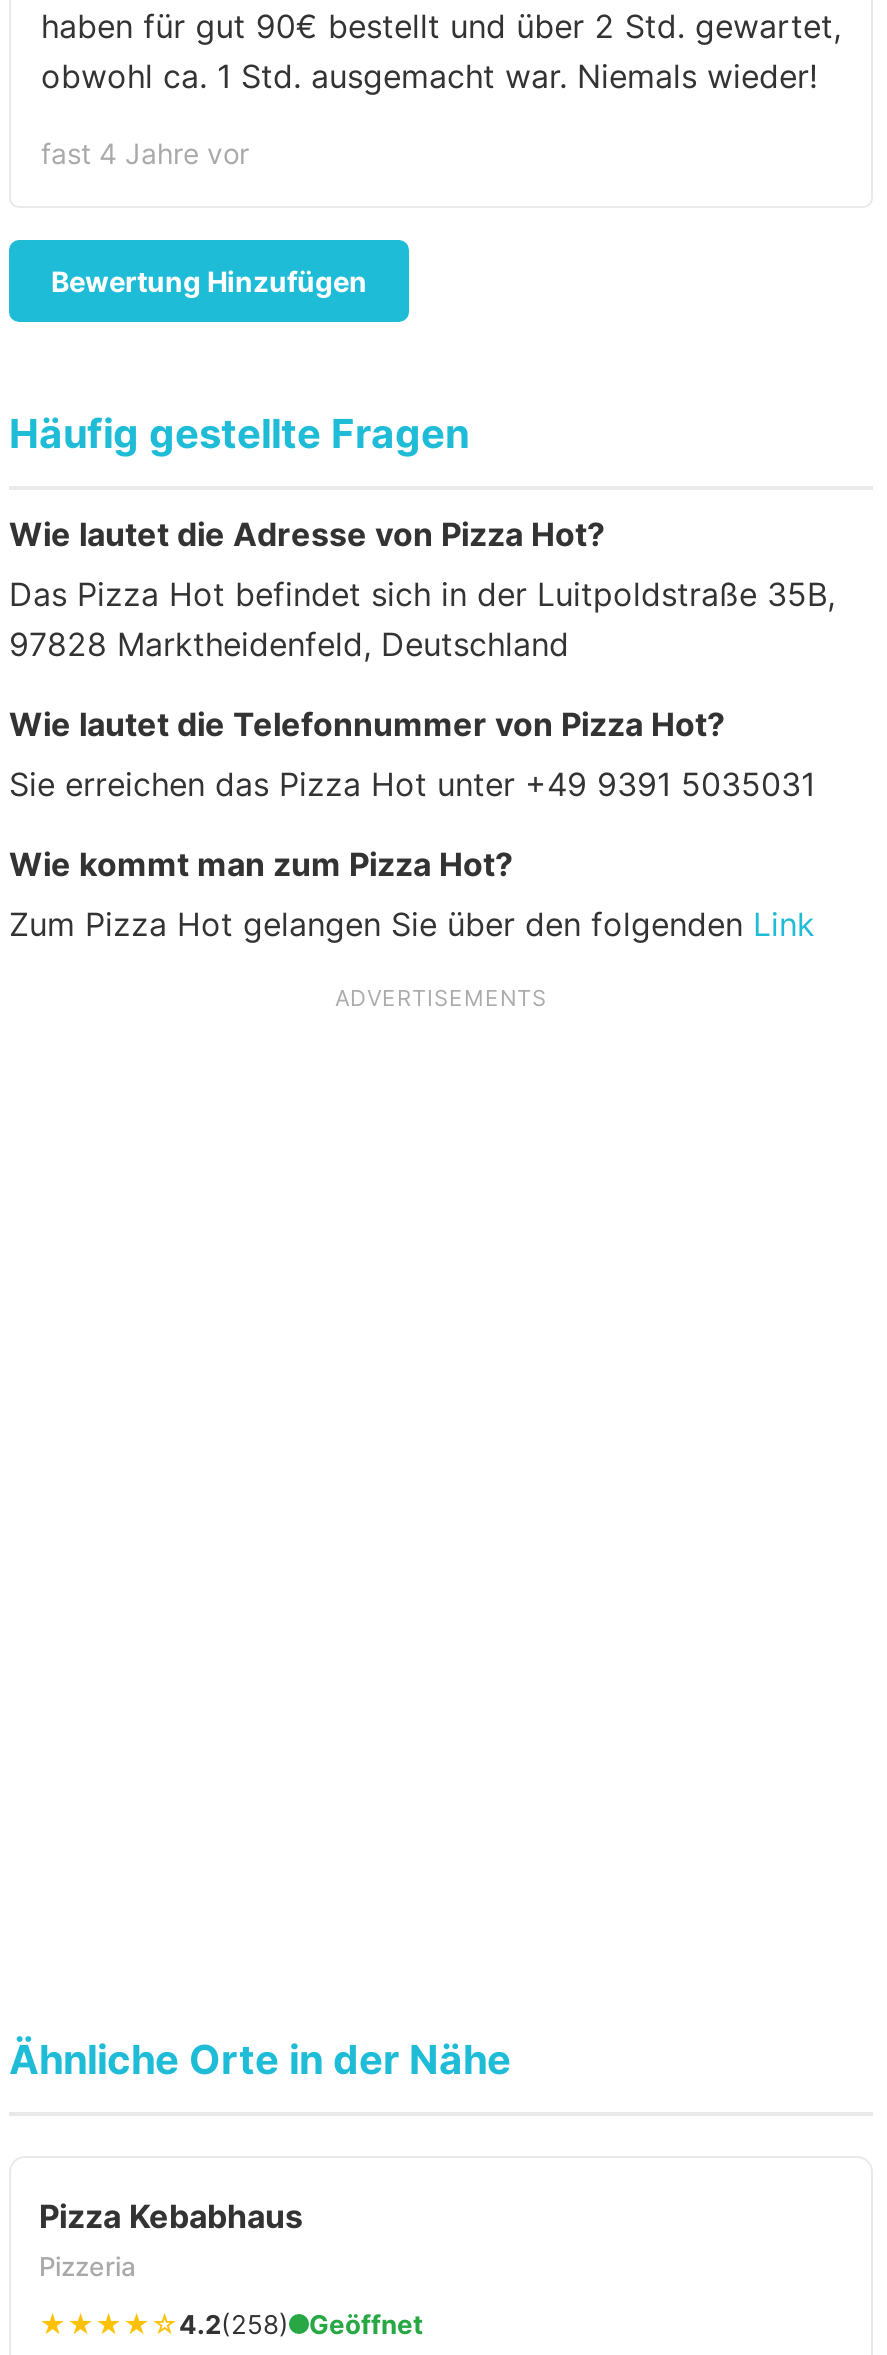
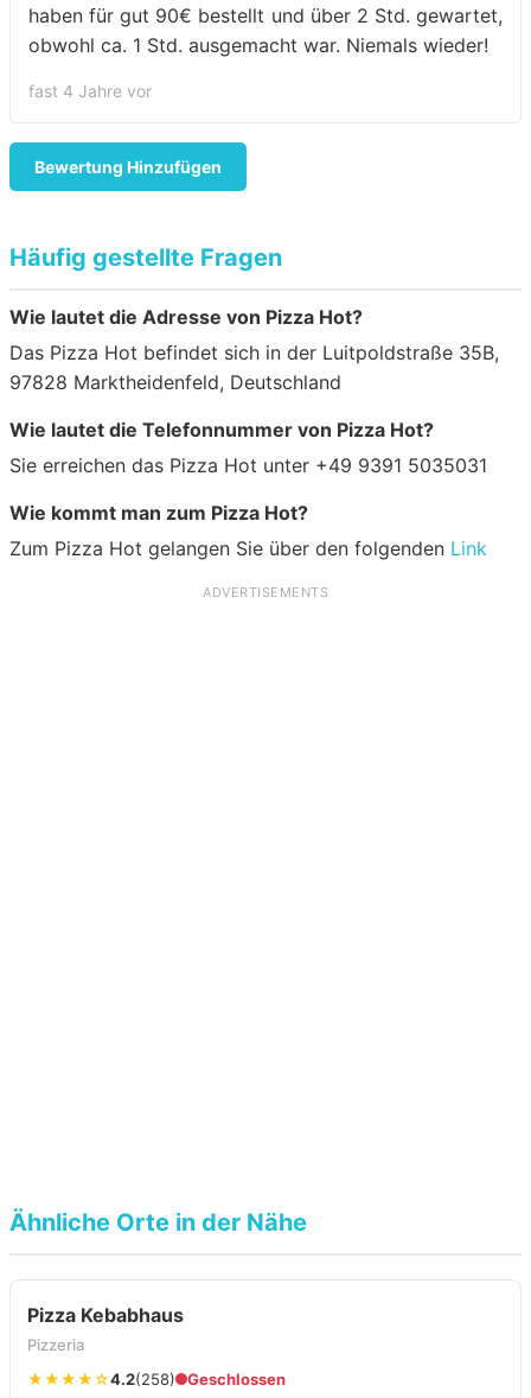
[309,2308,423,2340] Geöffnet -> [187,1370,286,1389] Geschlossen

